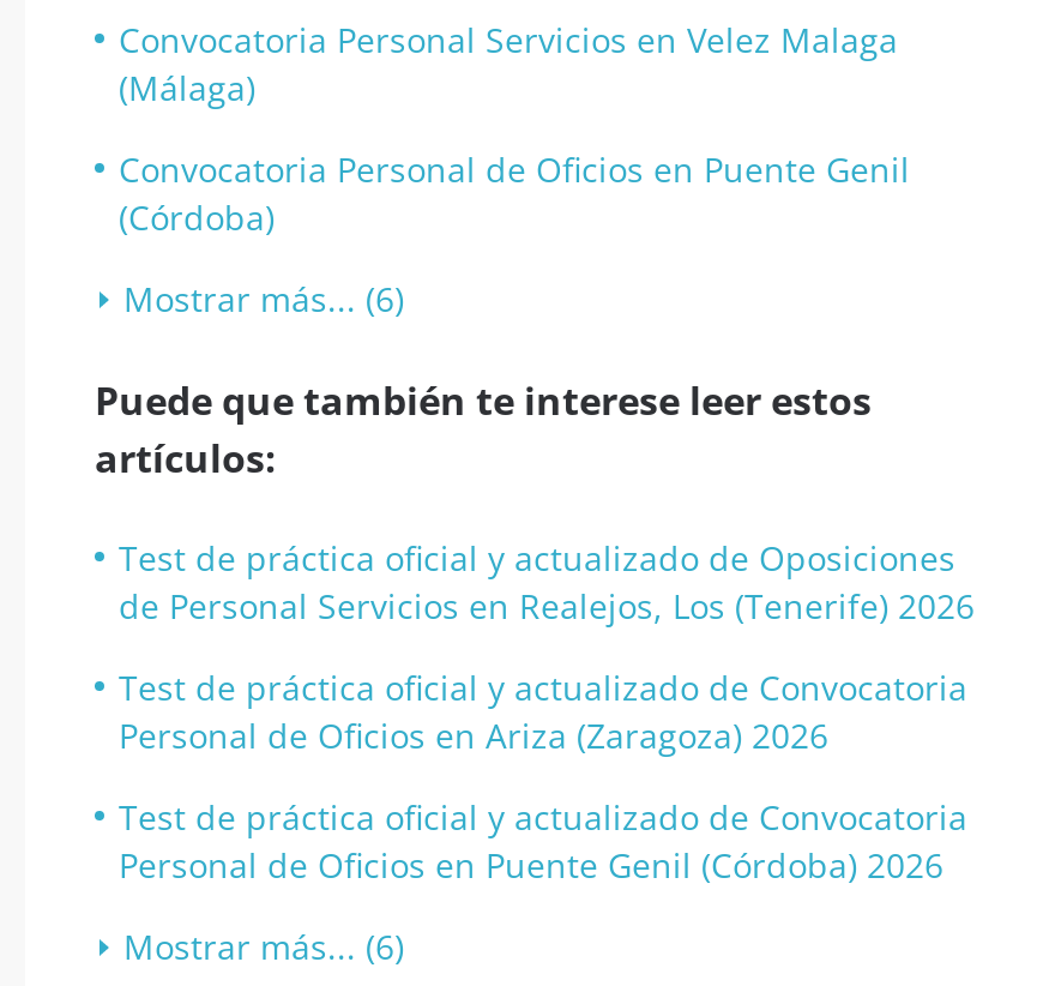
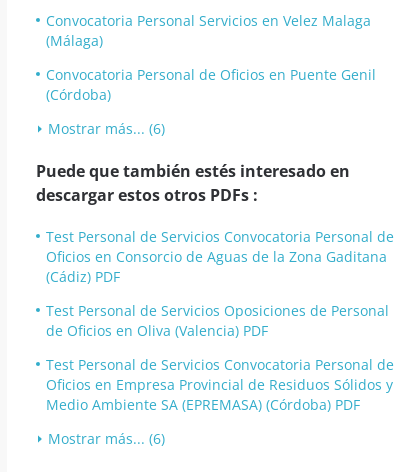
[95,374,872,485] Puede que también te interese leer estos | artículos: -> [36,160,350,206] Puede que también estés interesado en | descargar estos otros PDFs :
[119,535,975,629] Test de práctica oficial y actualizado de Oposiciones | de Personal Servicios en Realejos, Los (Tenerife) 2026 -> [46,227,394,286] Test Personal de Servicios Convocatoria Personal de | Oficios en Consorcio de Aguas de la Zona Gaditana | (Cádiz) PDF
[119,665,967,758] Test de práctica oficial y actualizado de Convocatoria | Personal de Oficios en Ariza (Zaragoza) 2026 -> [46,301,389,340] Test Personal de Servicios Oposiciones de Personal | de Oficios en Oliva (Valencia) PDF
[119,794,967,888] Test de práctica oficial y actualizado de Convocatoria | Personal de Oficios en Puente Genil (Córdoba) 2026 -> [46,355,394,414] Test Personal de Servicios Convocatoria Personal de | Oficios en Empresa Provincial de Residuos Sólidos y | Medio Ambiente SA (EPREMASA) (Córdoba) PDF

